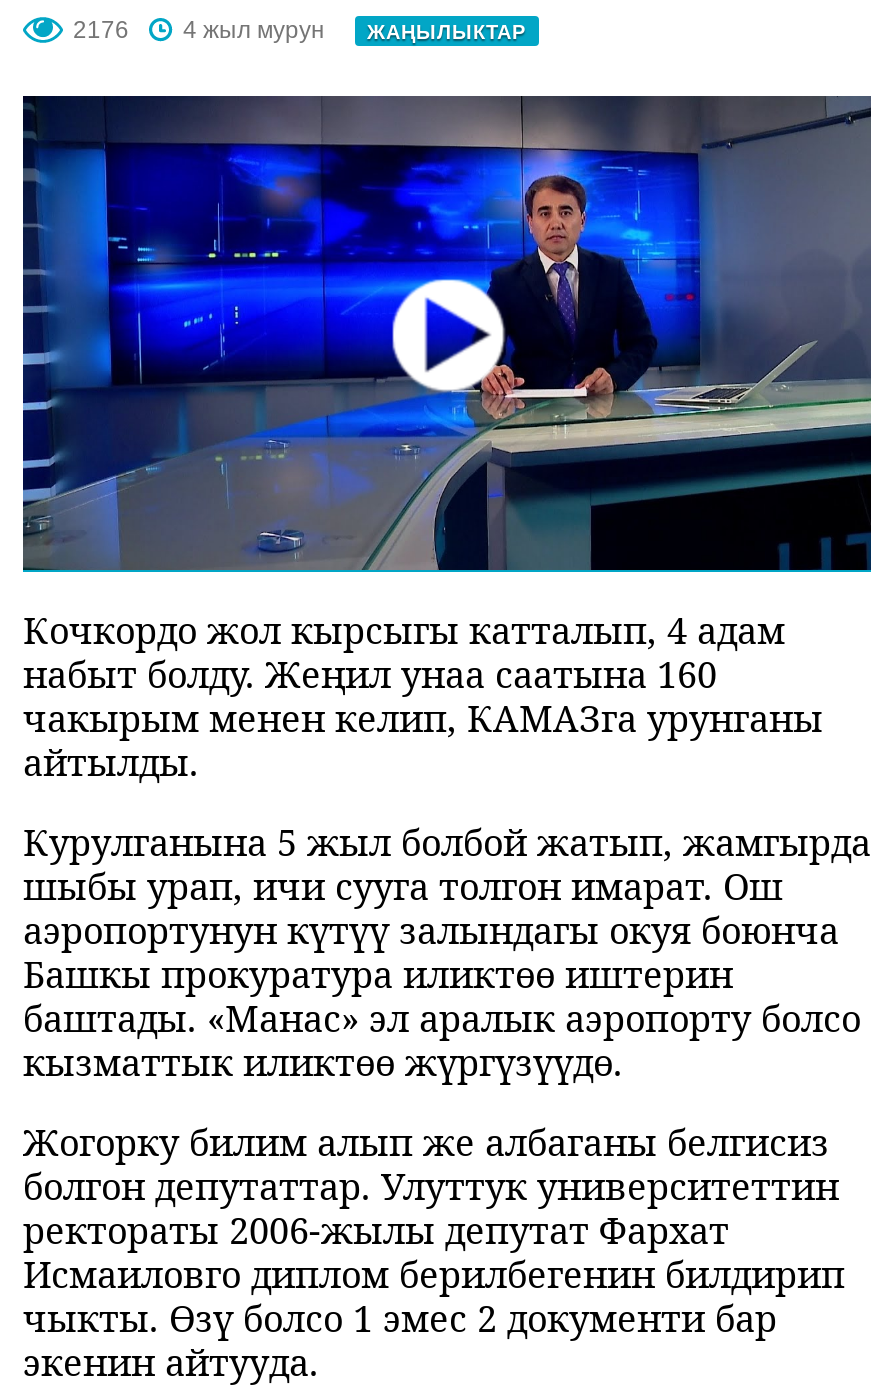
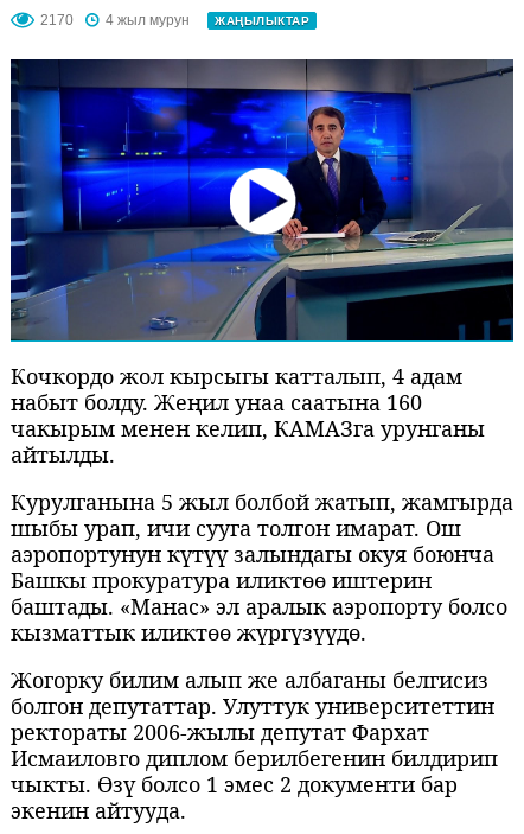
[73,16,527,44] 2176 4 жыл мурун ЖАҢЫЛЫКТАР -> [40,12,309,28] 2170 4 жыл мурун ЖАҢЫЛЫКТАР

